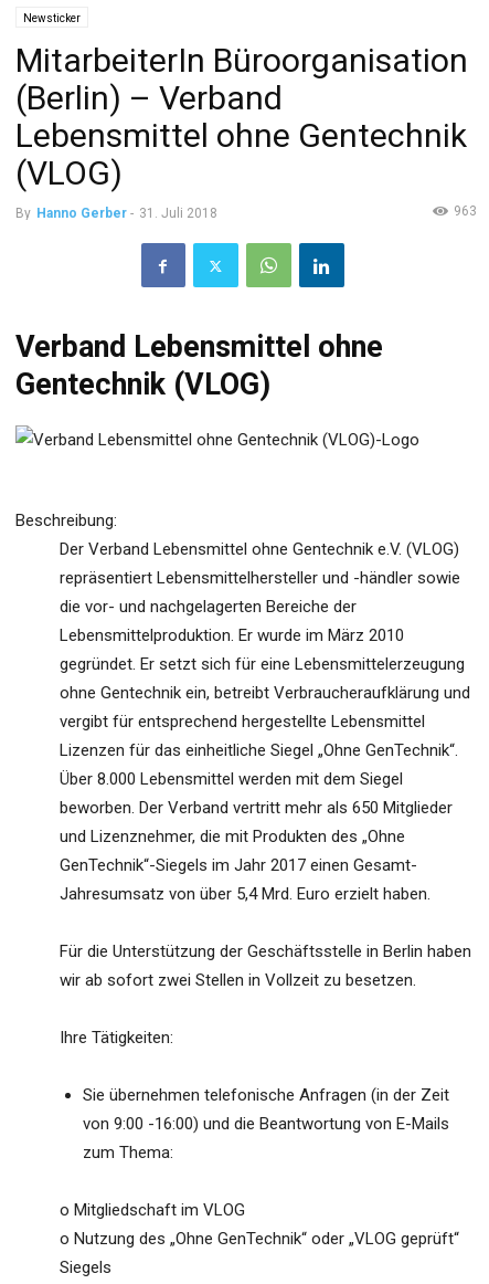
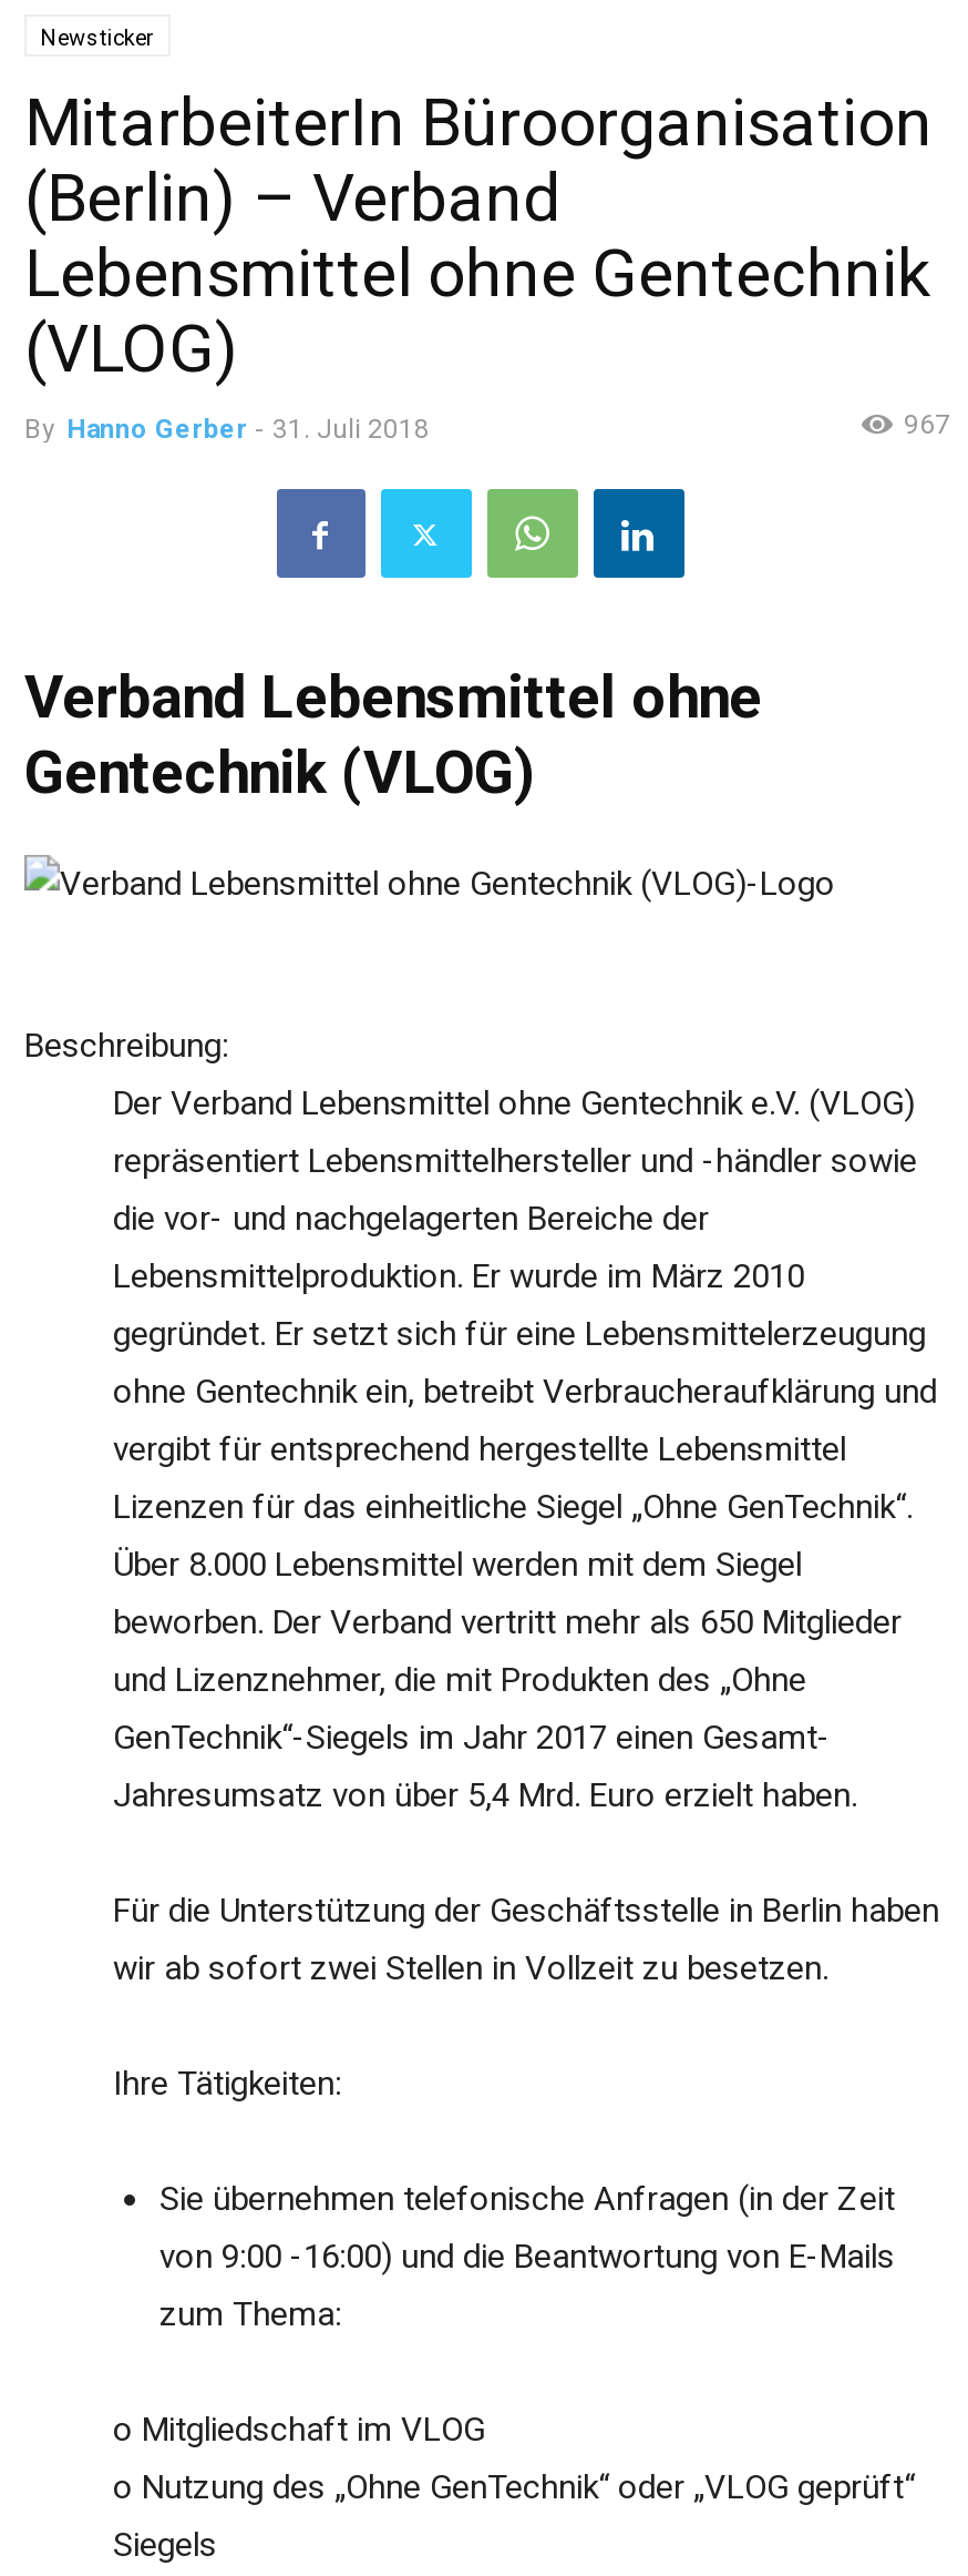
[454,203,477,219] 963 -> [904,409,950,440] 967

